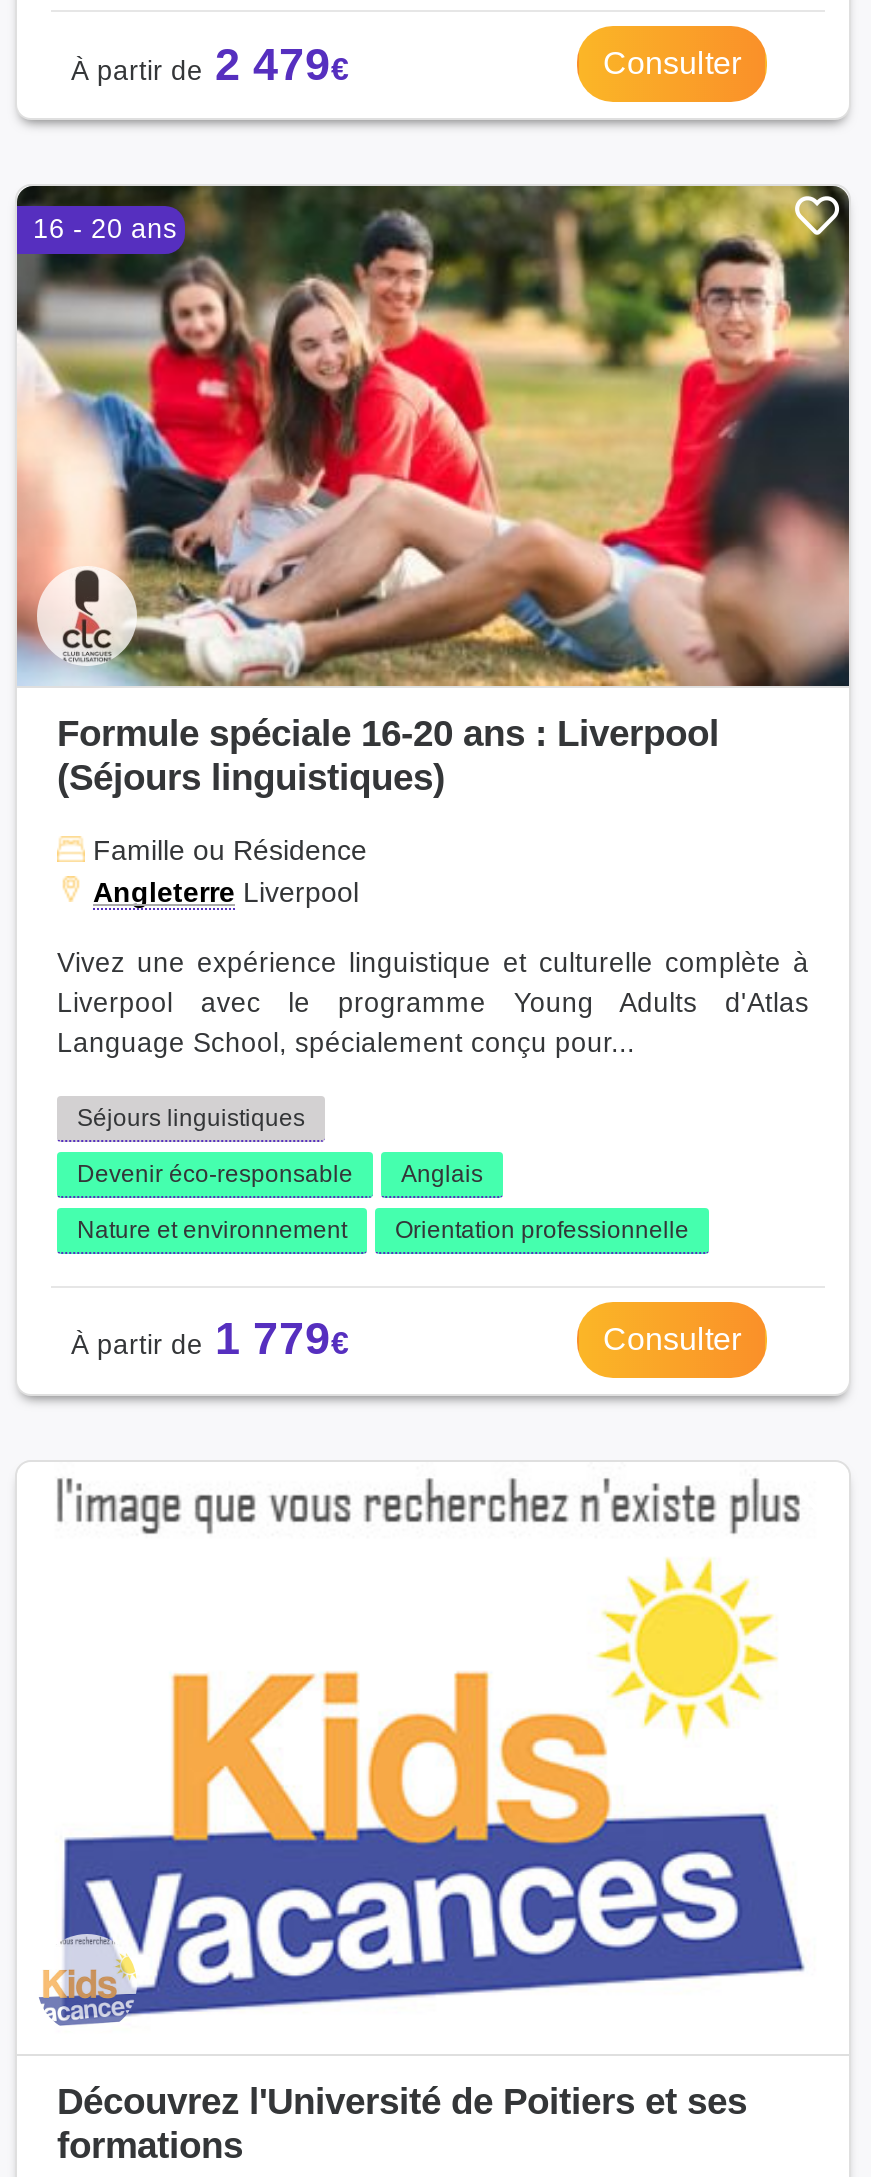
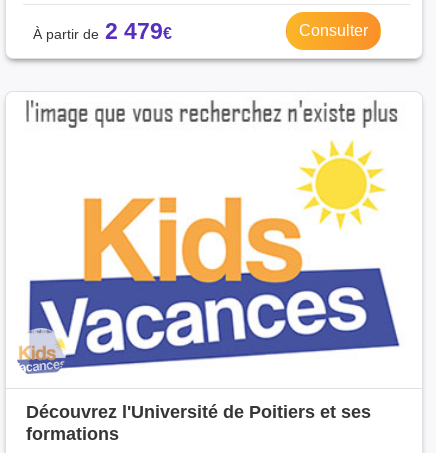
[15,184,851,688] [image] | 16 - 20 ans -> none
[57,712,809,1365] Formule spéciale 16-20 ans : Liverpool | (Séjours linguistiques) | Famille ou Résidence | Angleterre Liverpool | Vivez une expérience linguistique et culturelle complète à | Liverpool avec le programme Young Adults d'Atlas | Language School, spécialement conçu pour... | Séjours linguistiques | Devenir éco-responsable | Anglais | Nature et environnement | Orientation professionnelle | 1 779 | Consulter -> none

